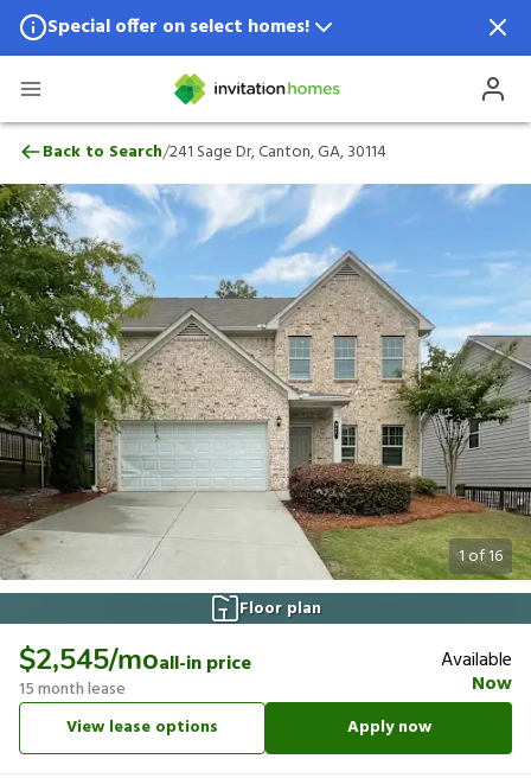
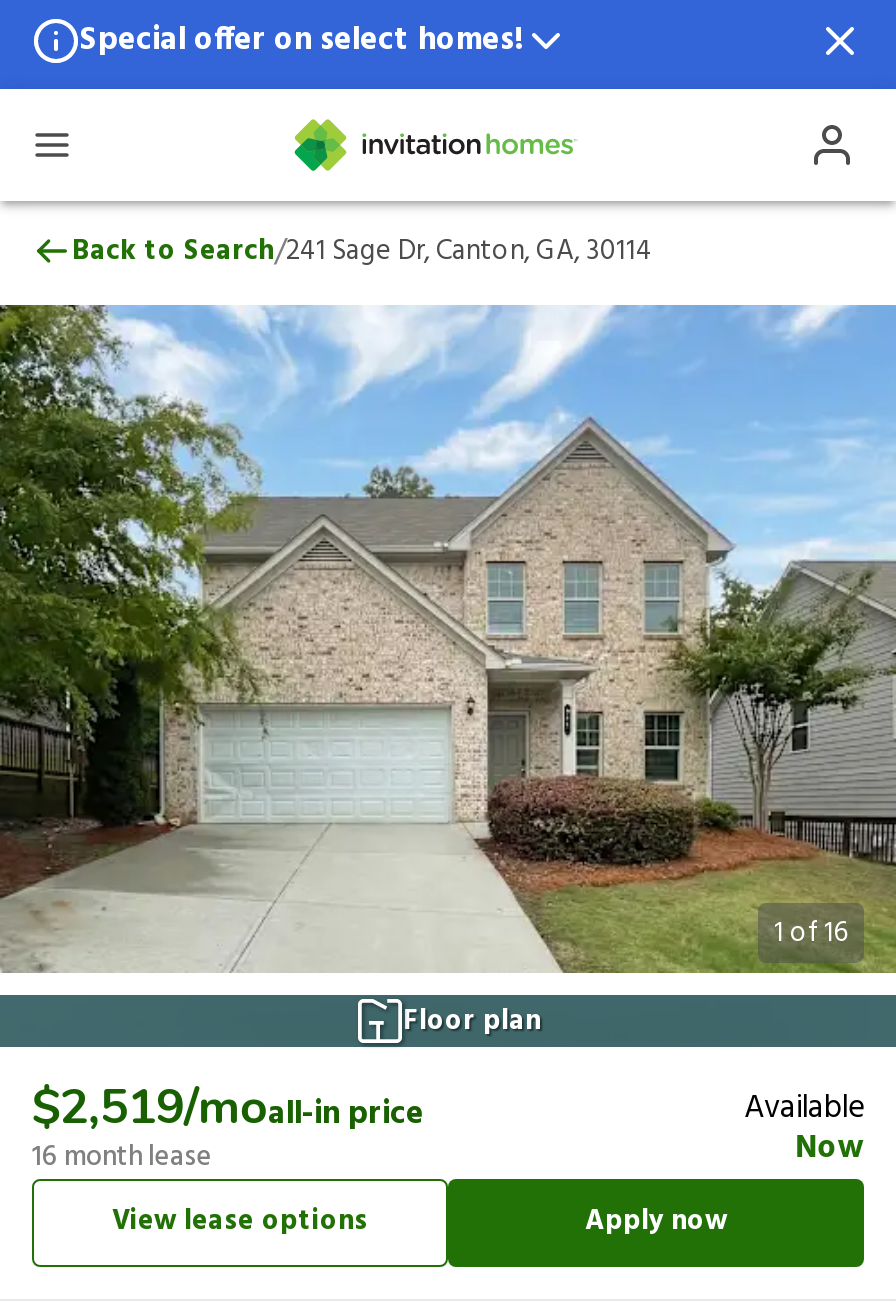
[19,640,251,680] $2,545/moall-in price -> [32,1075,424,1141] $2,519/moall-in price
[19,676,126,703] 15 month lease -> [32,1135,212,1181] 16 month lease

